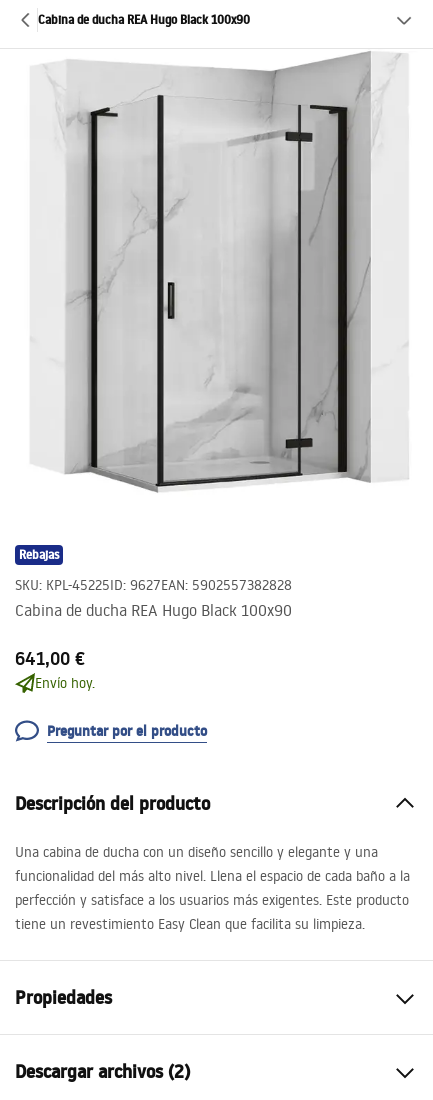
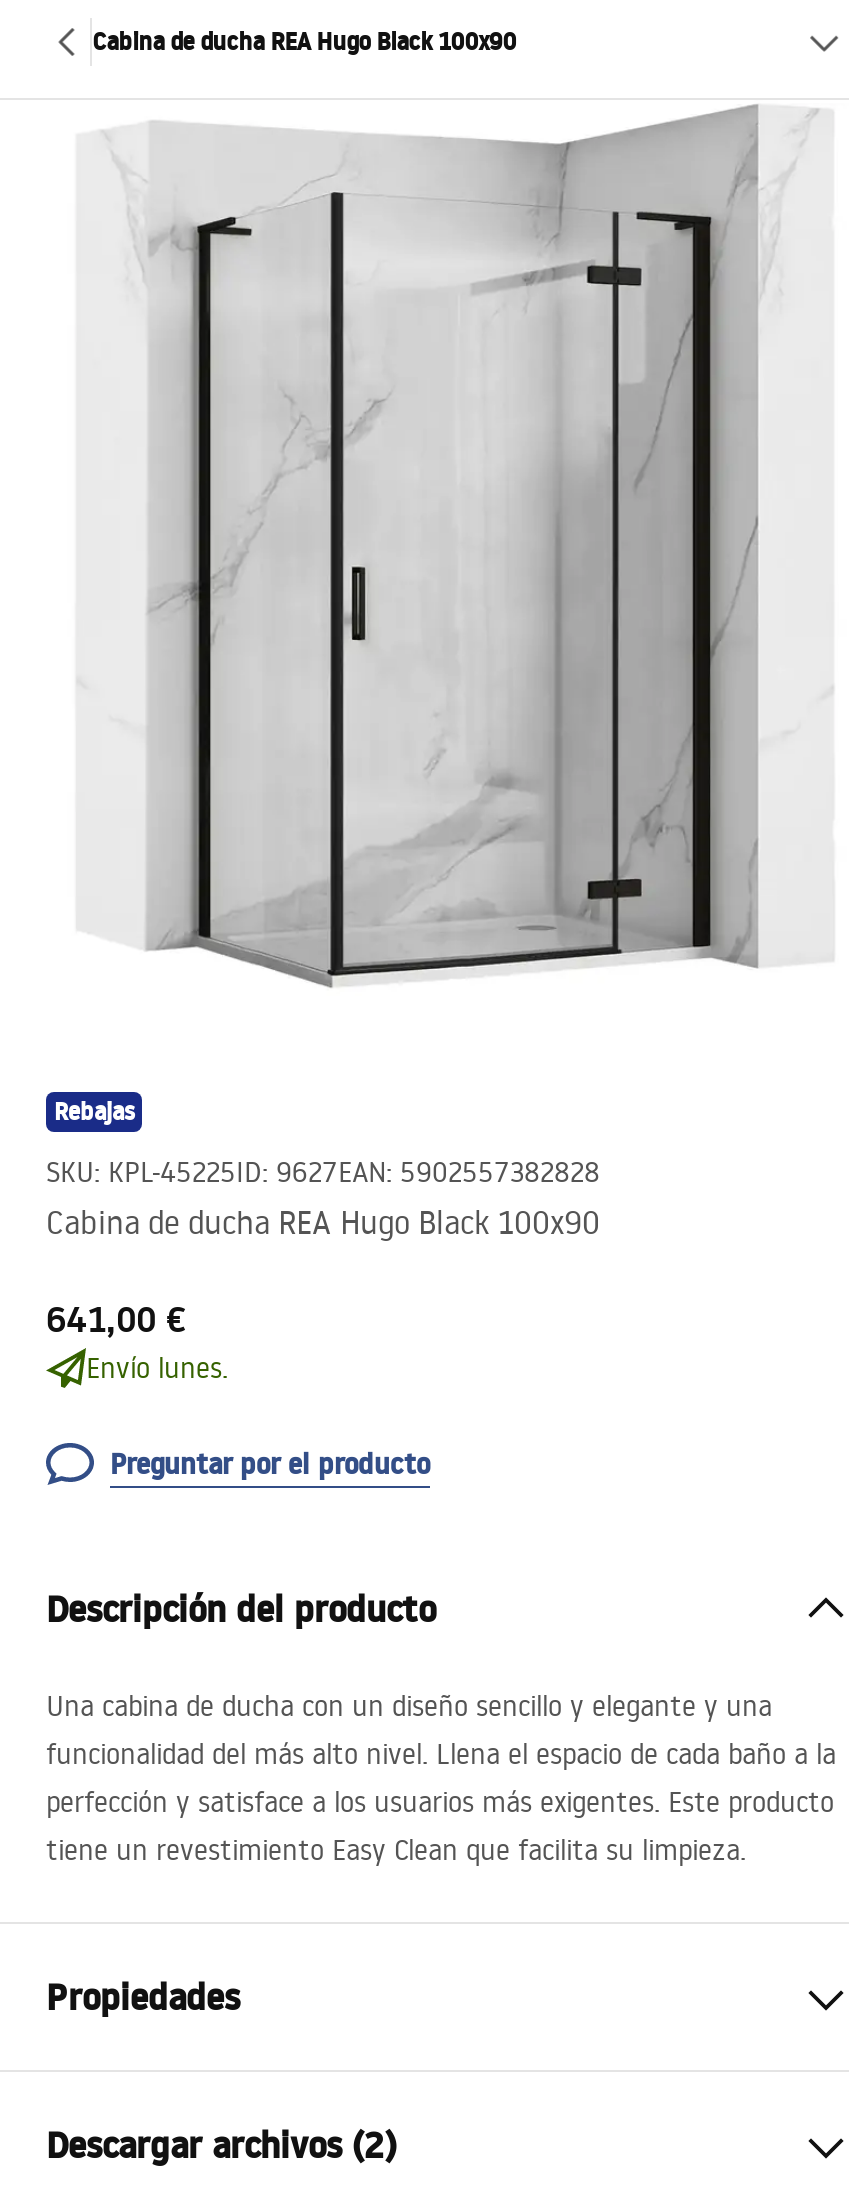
[35,674,95,692] Envío hoy. -> [86,1350,228,1386] Envío lunes.

